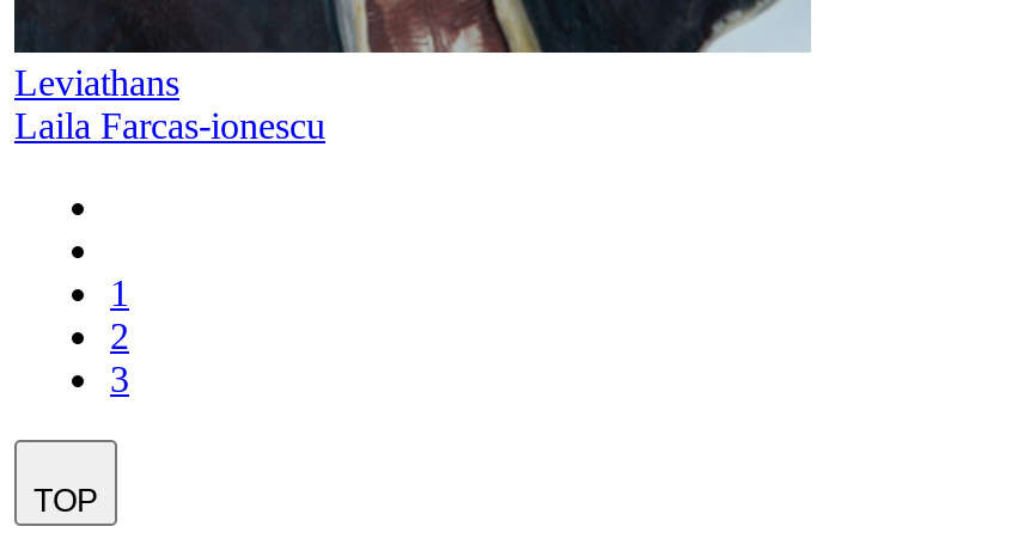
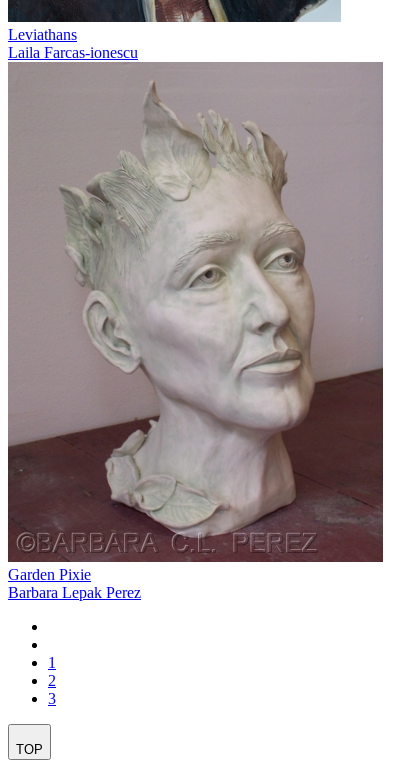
none -> [7,61,384,601] [image] | Garden Pixie | Barbara Lepak Perez

